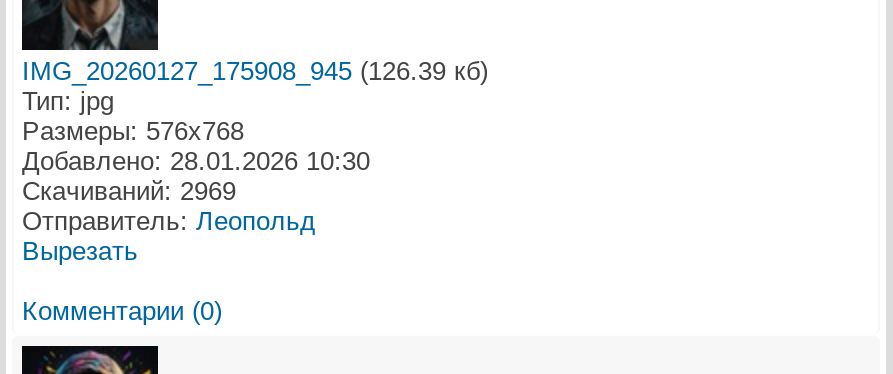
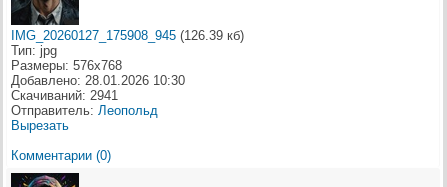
[22,176,236,206] Скачиваний: 2969 -> [11,88,118,103] Скачиваний: 2941

